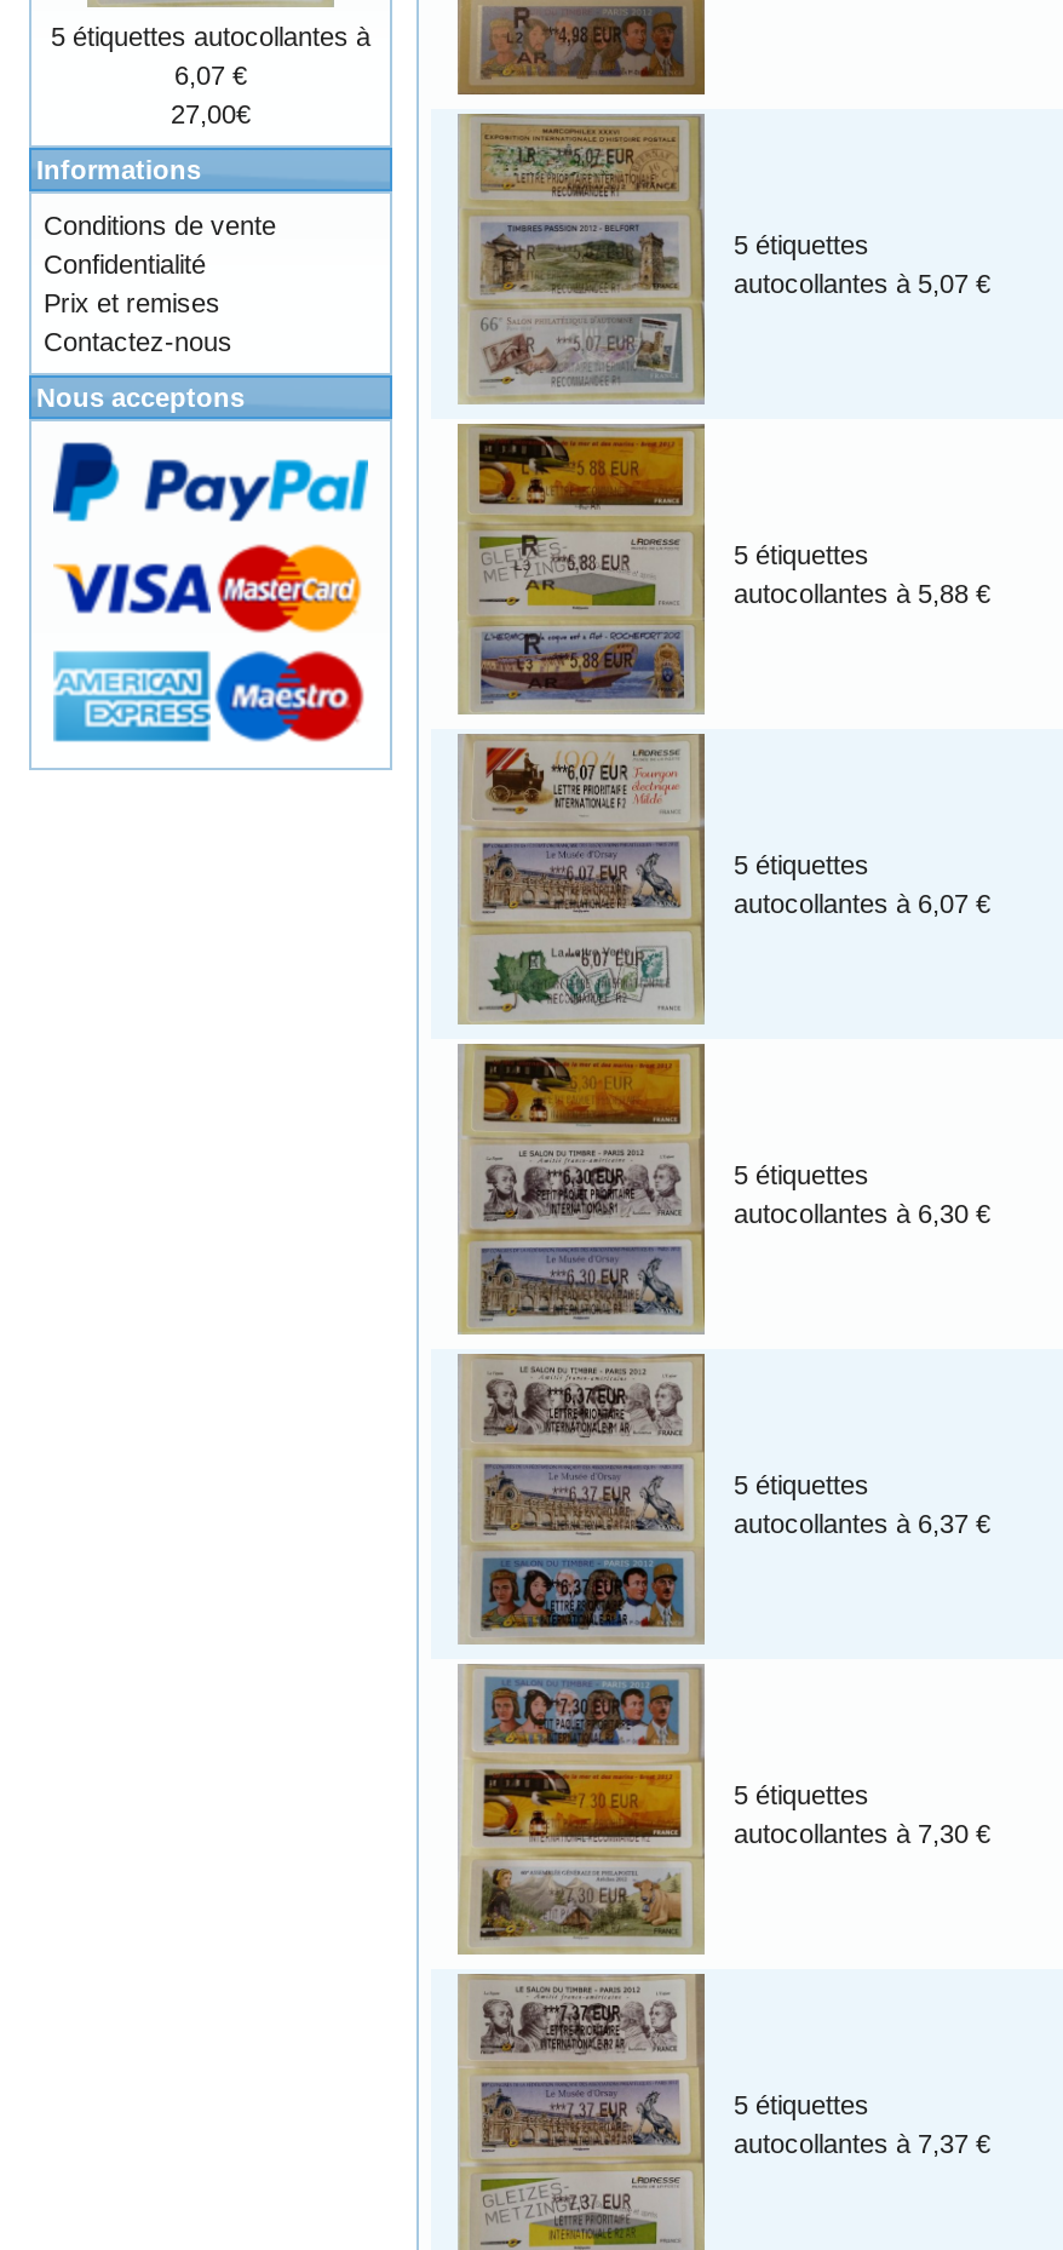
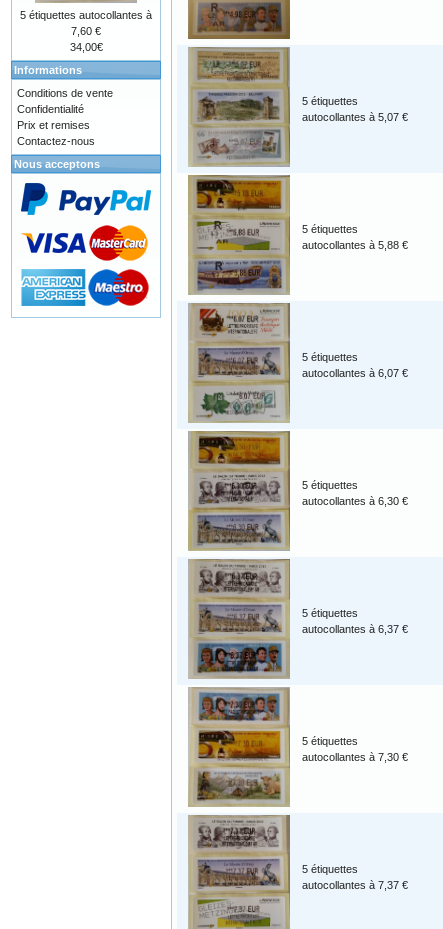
[174,61,247,90] 6,07 € -> [71,25,101,37] 7,60 €
[171,99,251,128] 27,00€ -> [69,41,102,53] 34,00€

